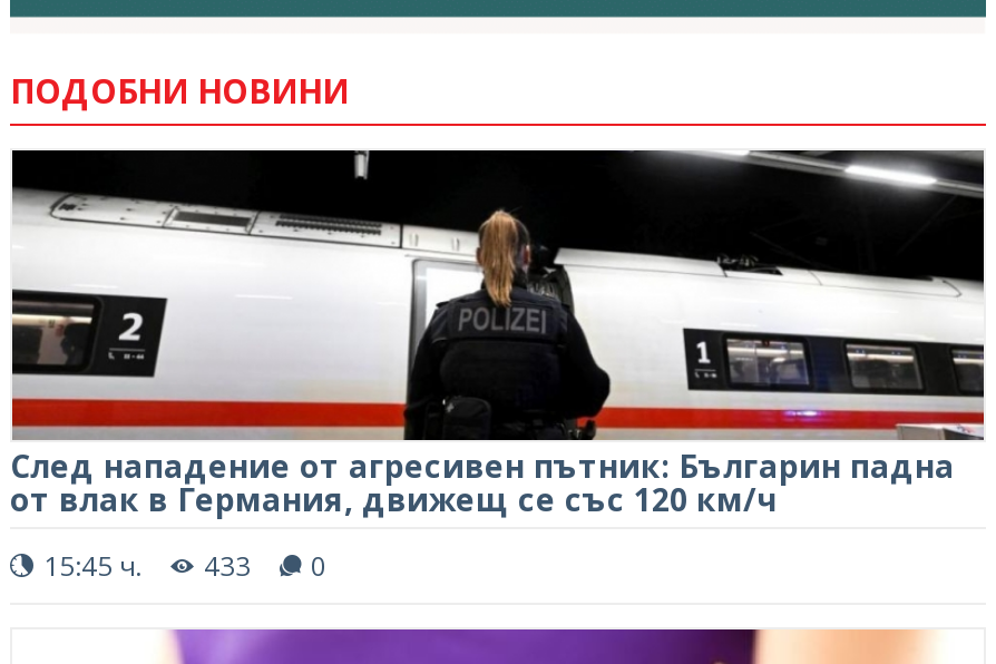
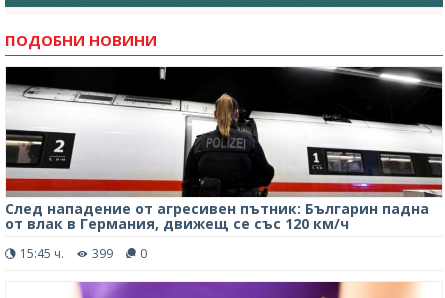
[43,547,326,584] 15:45 ч. 433 0 -> [20,245,147,262] 15:45 ч. 399 0

